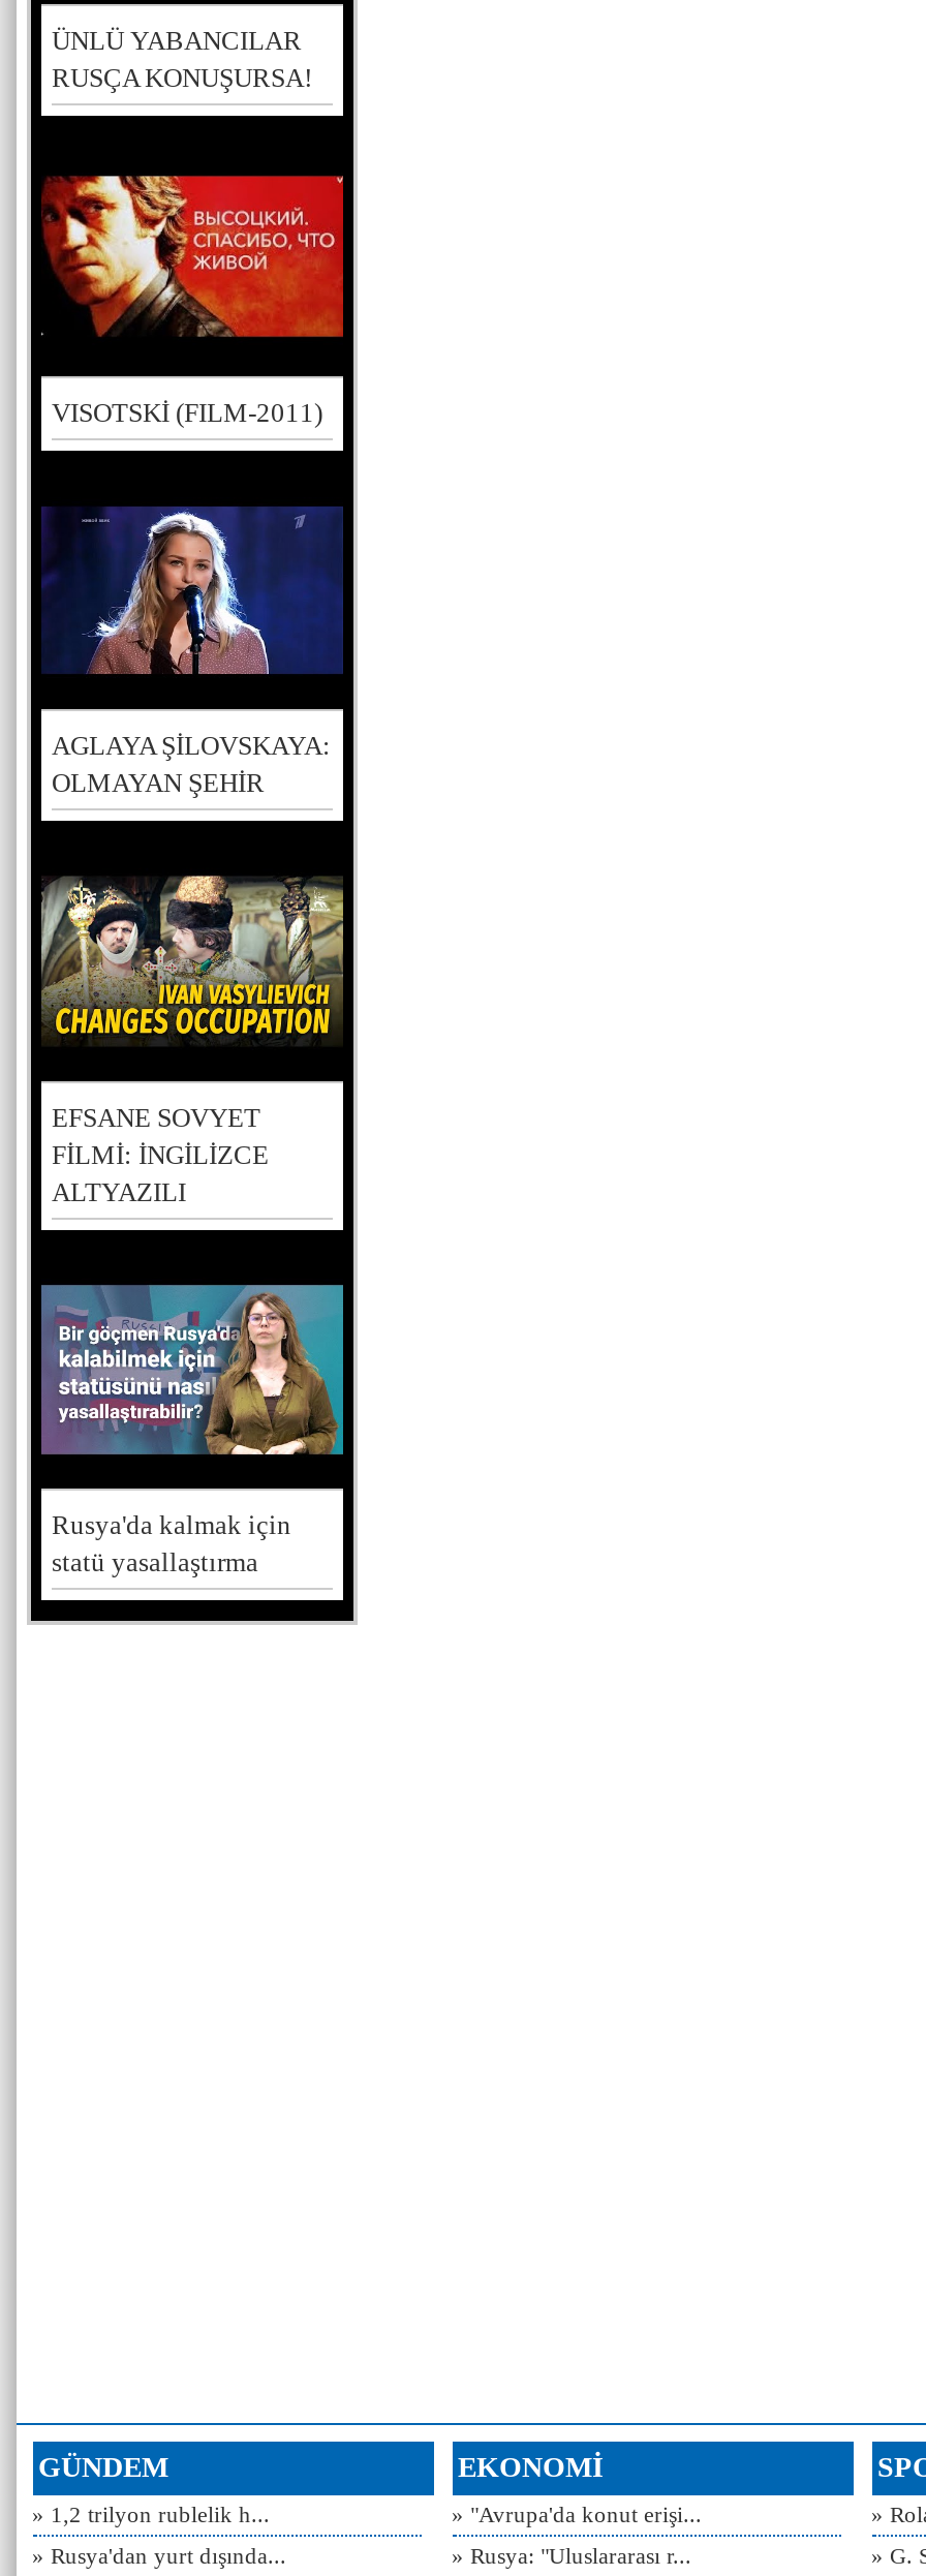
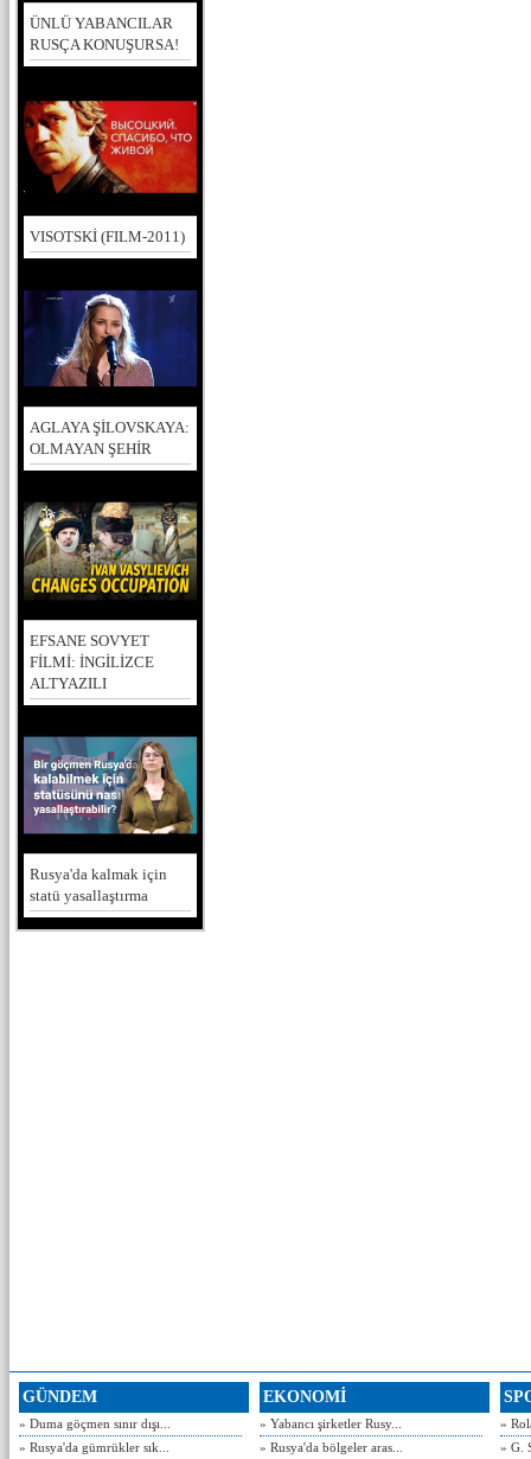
[32,2502,270,2527] » 1,2 trilyon rublelik h... -> [18,1417,170,1431] » Duma göçmen sınır dışı...
[452,2502,702,2527] » "Avrupa'da konut erişi... -> [259,1417,401,1431] » Yabancı şirketler Rusy...
[32,2544,286,2568] » Rusya'dan yurt dışında... -> [18,1440,169,1455] » Rusya'da gümrükler sık...
[452,2544,691,2568] » Rusya: "Uluslararası r... -> [259,1440,402,1455] » Rusya'da bölgeler aras...

